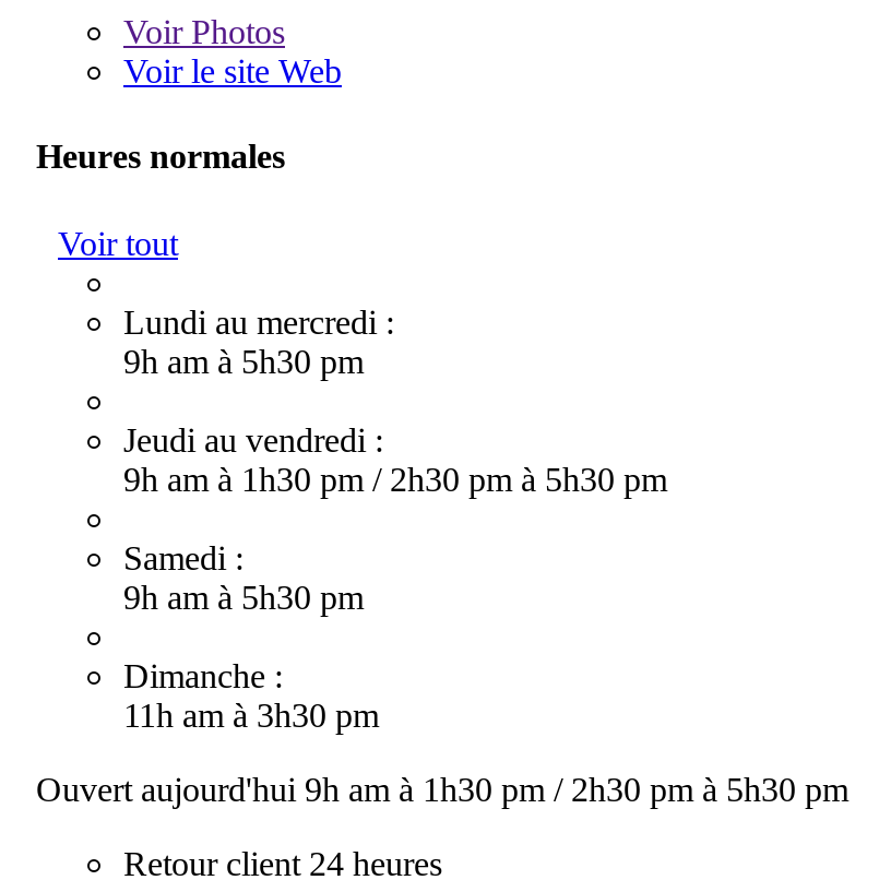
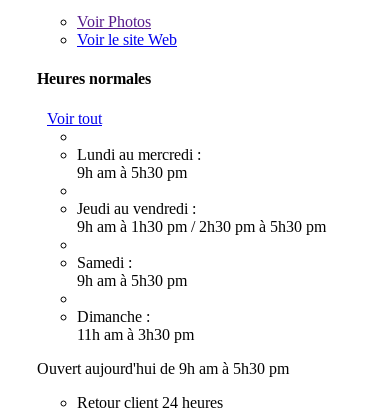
[36,770,848,807] Ouvert aujourd'hui 9h am à 1h30 pm / 2h30 pm à 5h30 pm -> [37,360,289,377] Ouvert aujourd'hui de 9h am à 5h30 pm

